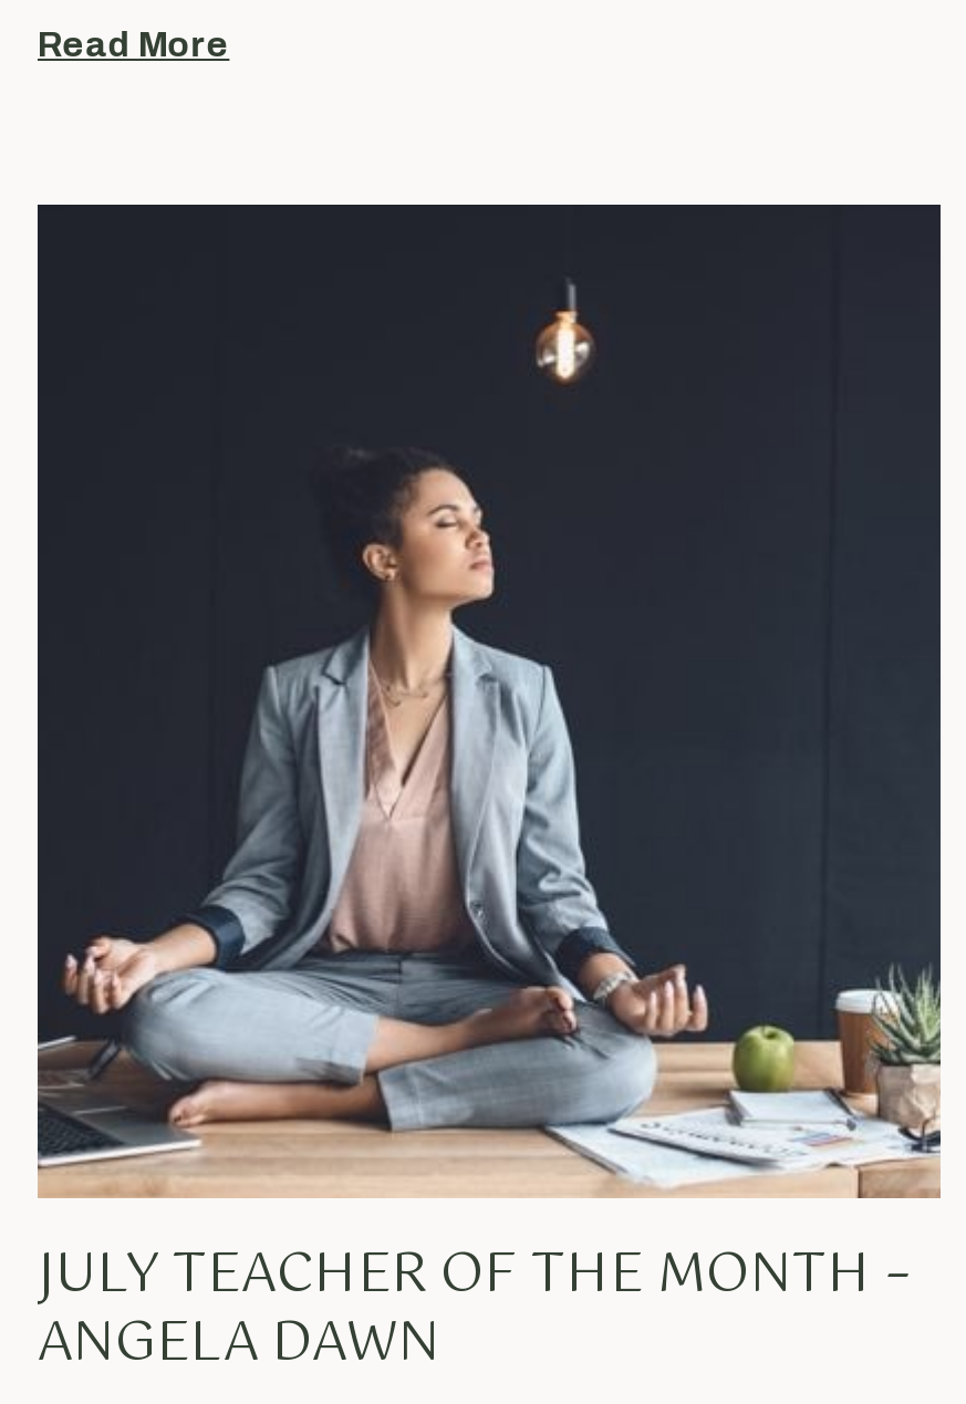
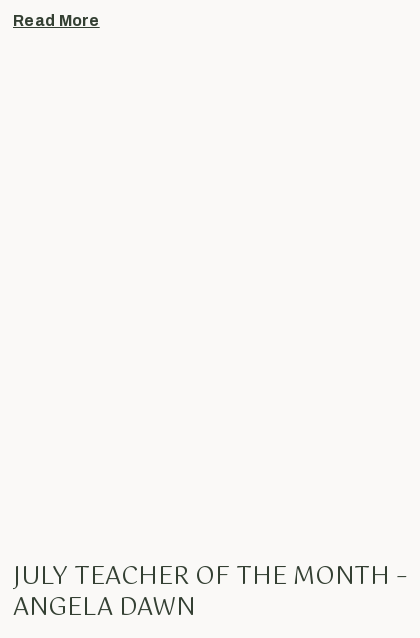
[35,202,943,1200] [image] -> none

